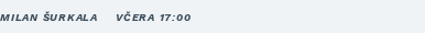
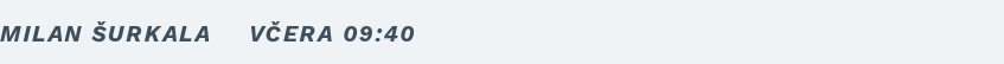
[0,11,191,23] MILAN ŠURKALA VČERA 17:00 -> [0,18,416,45] MILAN ŠURKALA VČERA 09:40

